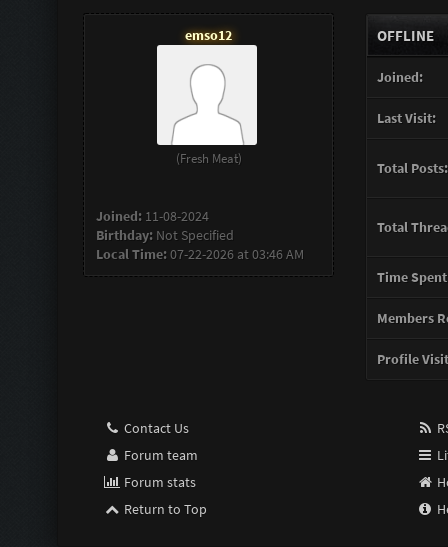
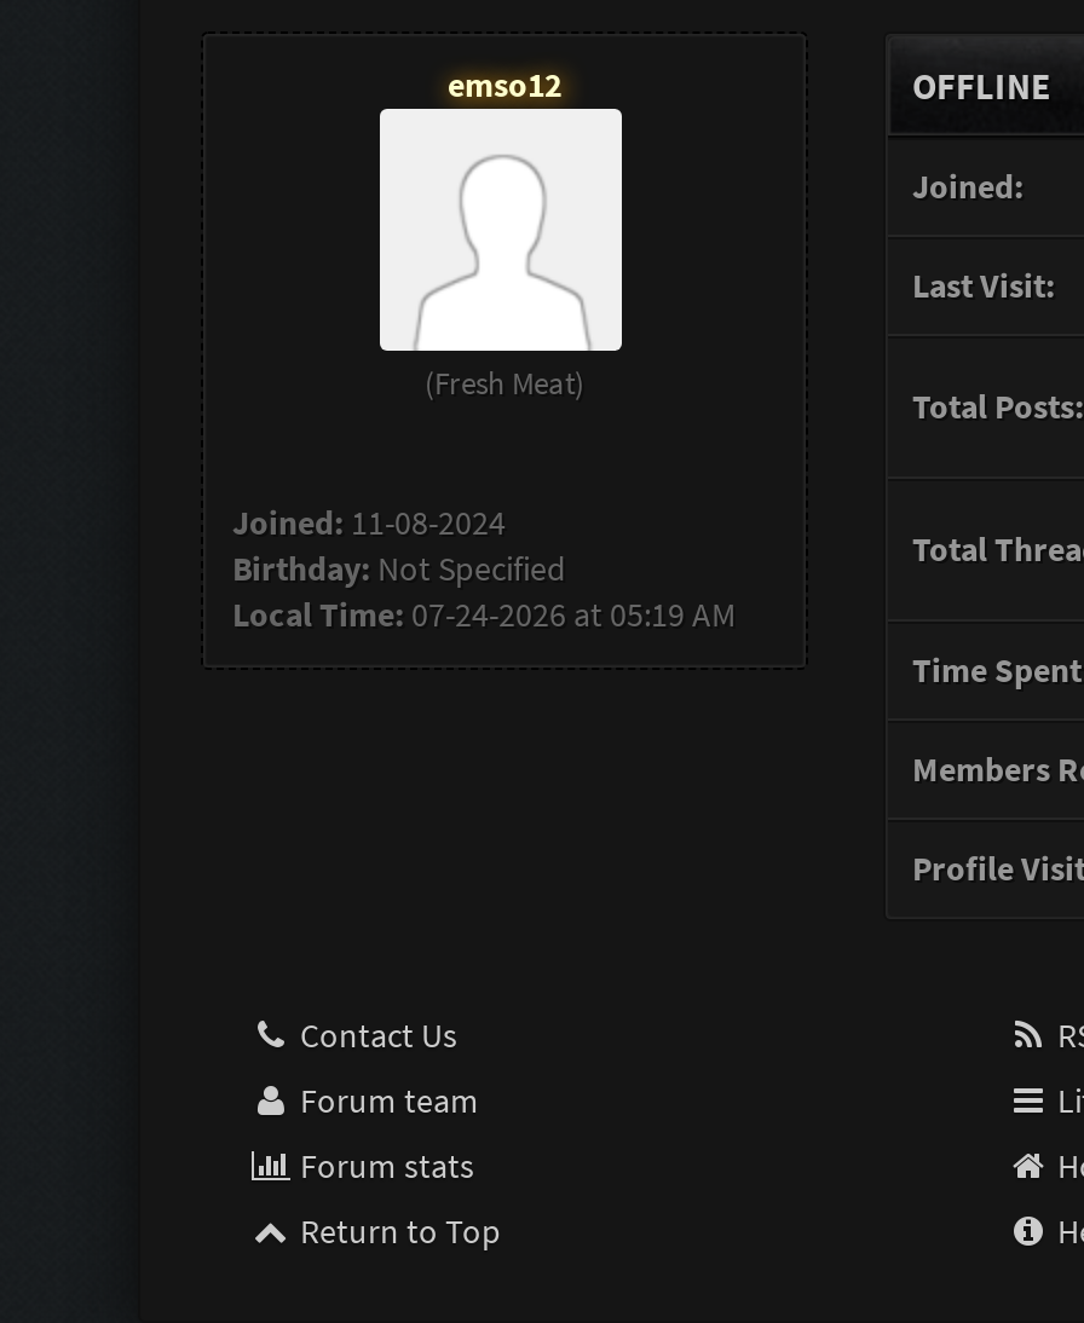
[96,245,304,263] Local Time: 07-22-2026 at 03:46 AM -> [232,593,736,636] Local Time: 07-24-2026 at 05:19 AM

